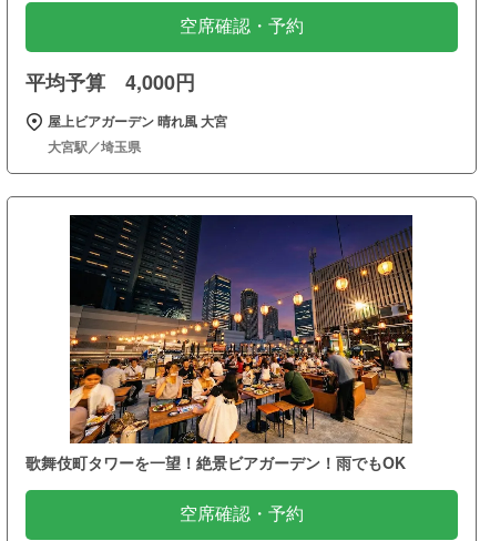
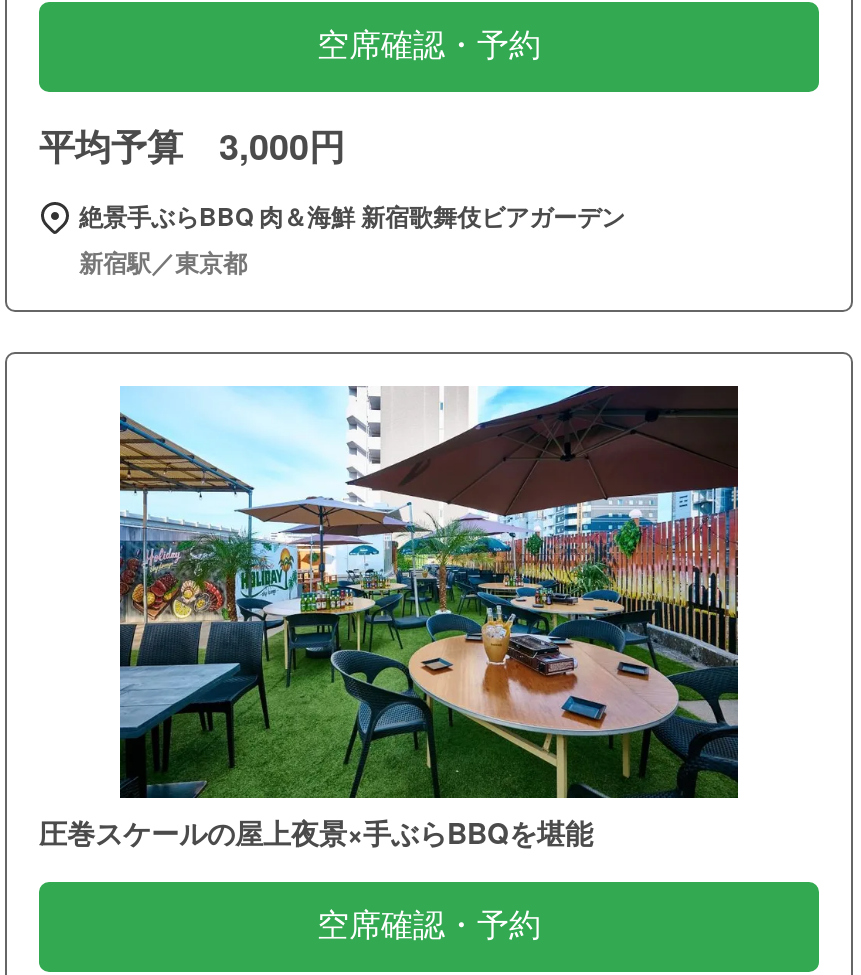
[25,68,195,96] 平均予算 4,000円 -> [39,121,345,173] 平均予算 3,000円
[48,111,227,156] 屋上ビアガーデン 晴れ風 大宮 | 大宮駅／埼玉県 -> [79,199,625,281] 絶景手ぶらBBQ 肉＆海鮮 新宿歌舞伎ビアガーデン | 新宿駅／東京都
[25,214,414,473] [image] | 歌舞伎町タワーを一望！絶景ビアガーデン！雨でもOK -> [39,383,741,853] [image] | 圧巻スケールの屋上夜景×手ぶらBBQを堪能

